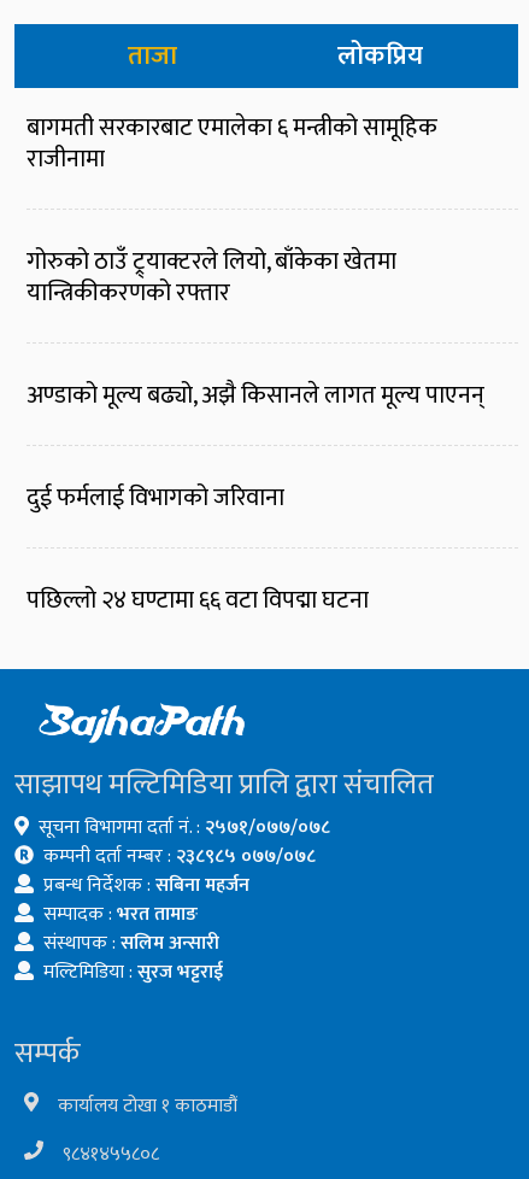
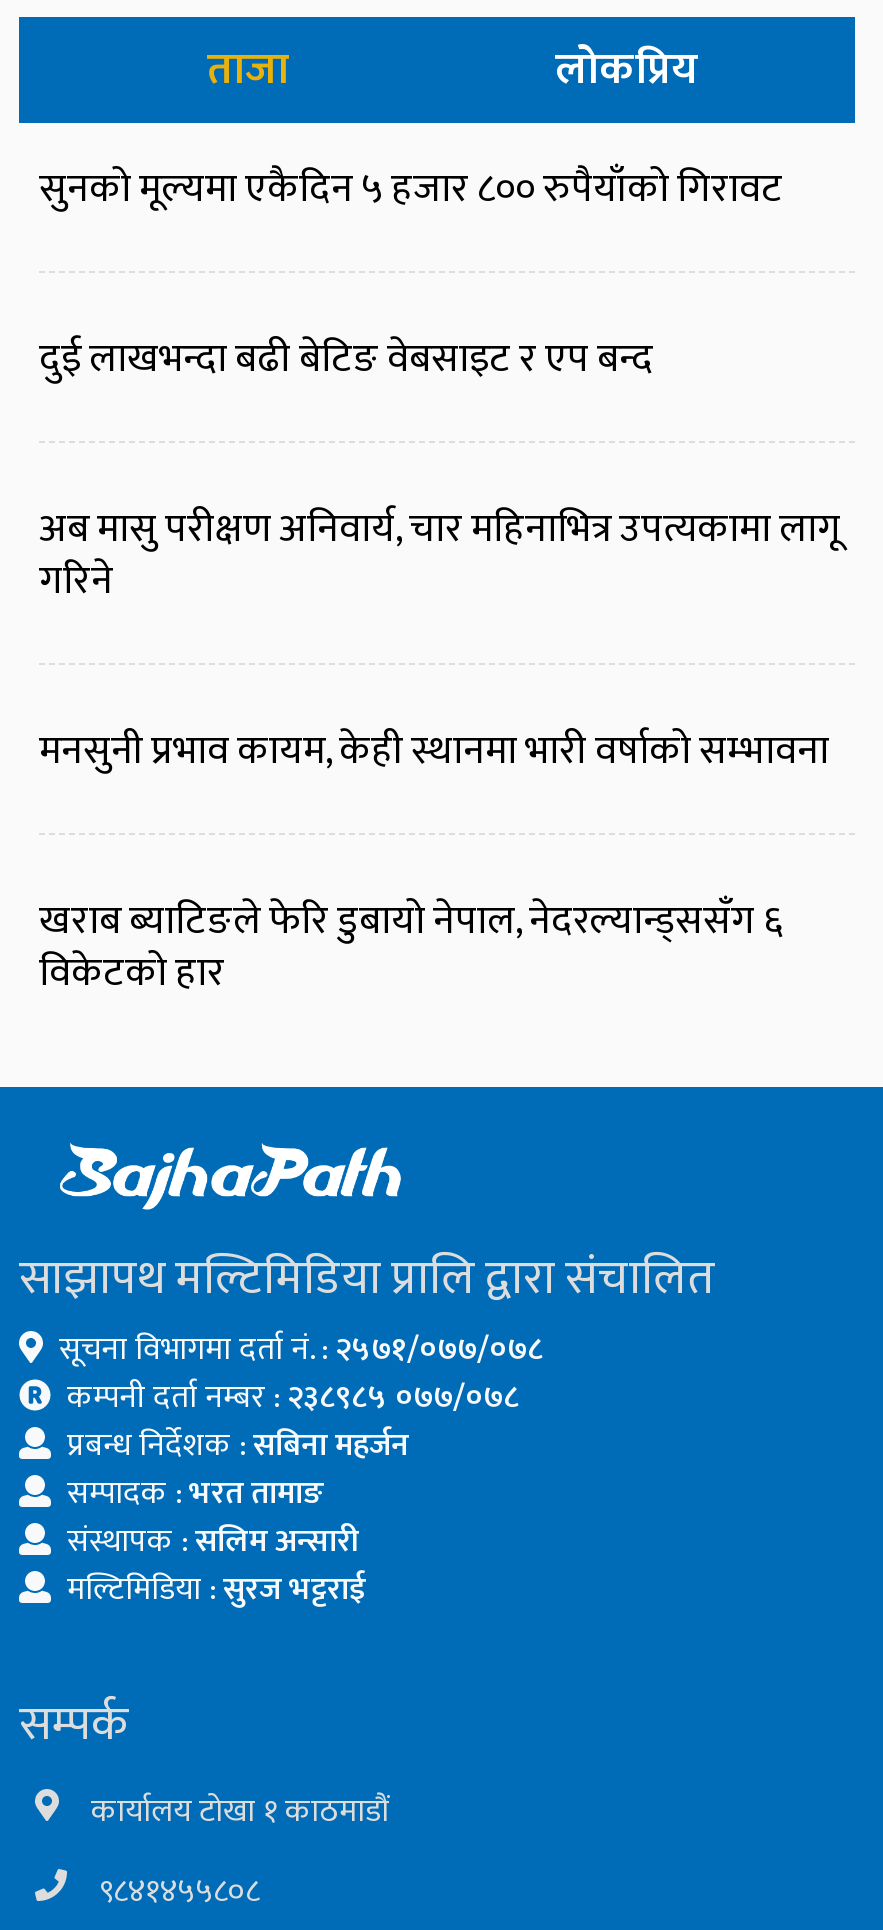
[27,107,437,180] बागमती सरकारबाट एमालेका ६ मन्त्रीको सामूहिक | राजीनामा -> [39,155,783,223] सुनको मूल्यमा एकैदिन ५ हजार ८०० रुपैयाँको गिरावट
[27,241,396,313] गोरुको ठाउँ ट्र्याक्टरले लियो, बाँकेका खेतमा | यान्त्रिकीकरणको रफ्तार -> [39,325,653,393] दुई लाखभन्दा बढी बेटिङ वेबसाइट र एप बन्द
[27,375,484,416] अण्डाको मूल्य बढ्यो, अझै किसानले लागत मूल्य पाएनन् -> [39,495,841,615] अब मासु परीक्षण अनिवार्य, चार महिनाभित्र उपत्यकामा लागू | गरिने
[27,477,284,518] दुई फर्मलाई विभागको जरिवाना -> [39,717,829,785] मनसुनी प्रभाव कायम, केही स्थानमा भारी वर्षाको सम्भावना
[27,580,369,621] पछिल्लो २४ घण्टामा ६६ वटा विपद्मा घटना -> [39,887,781,1007] खराब ब्याटिङले फेरि डुबायो नेपाल, नेदरल्यान्ड्ससँग ६ | विकेटको हार

